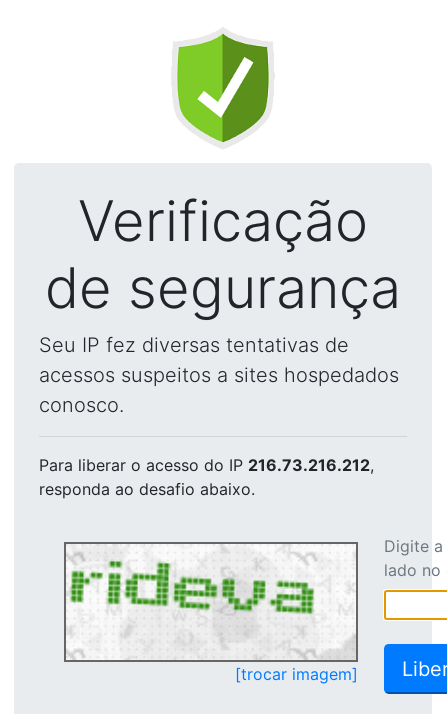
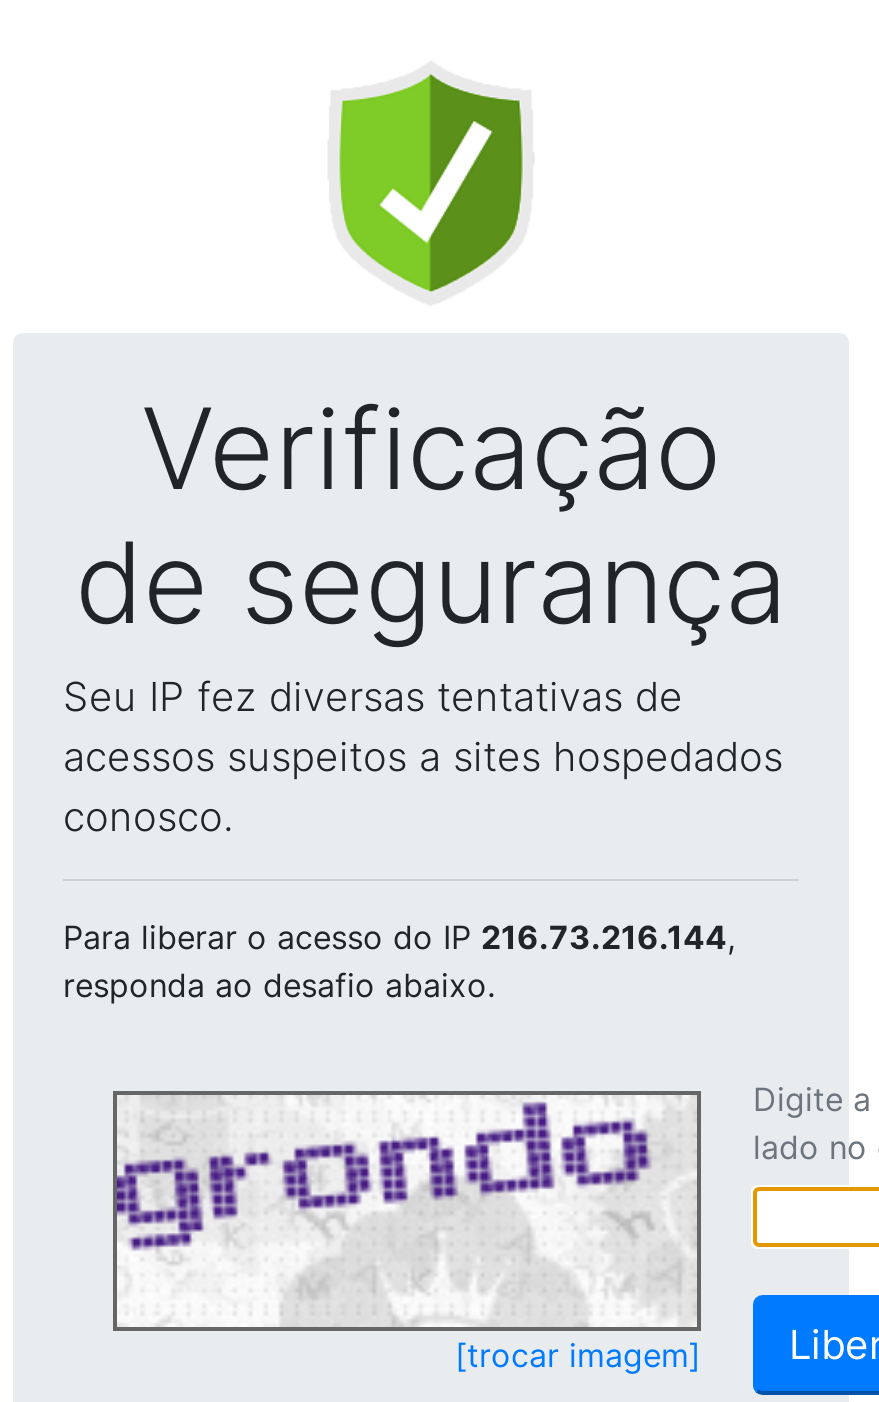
[39,455,374,475] Para liberar o acesso do IP 216.73.216.212, -> [63,917,735,957] Para liberar o acesso do IP 216.73.216.144,
[66,548,349,658] [image] -> [115,1101,685,1325] [image]

